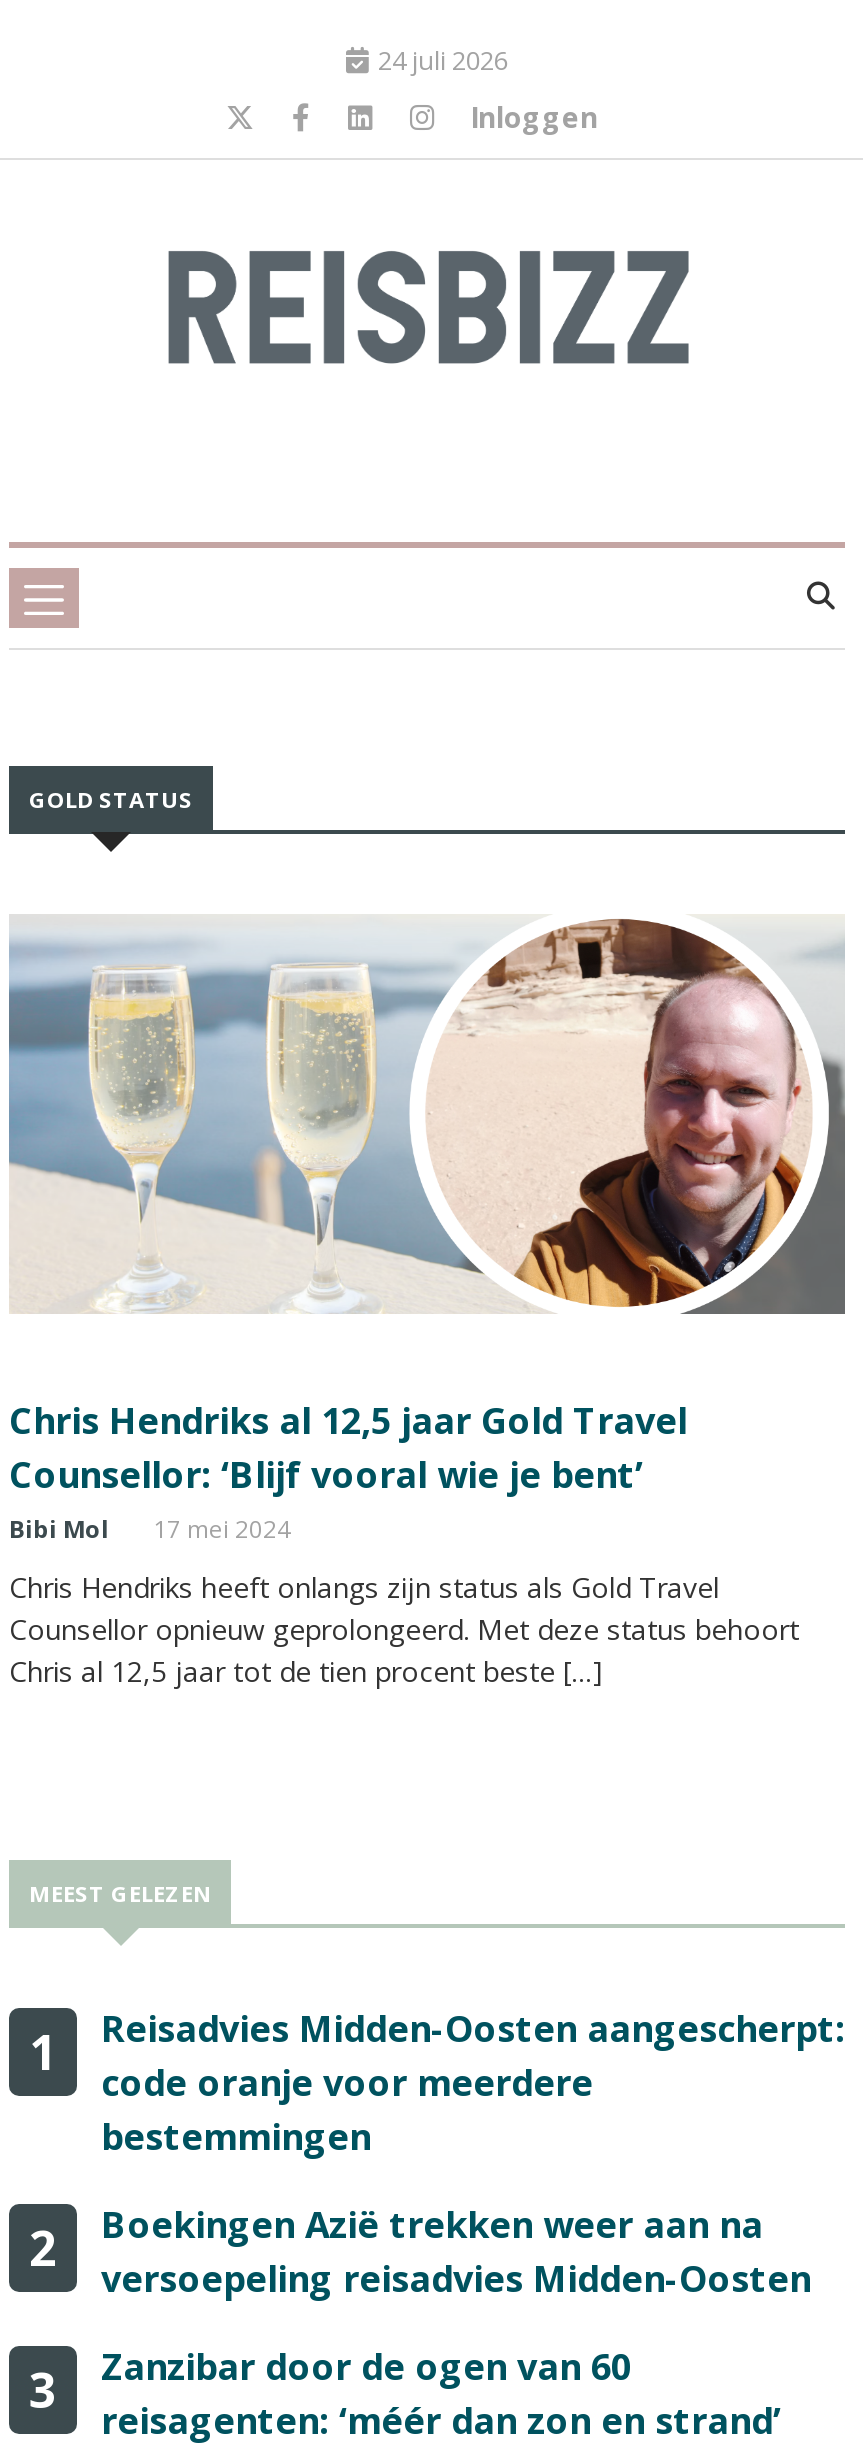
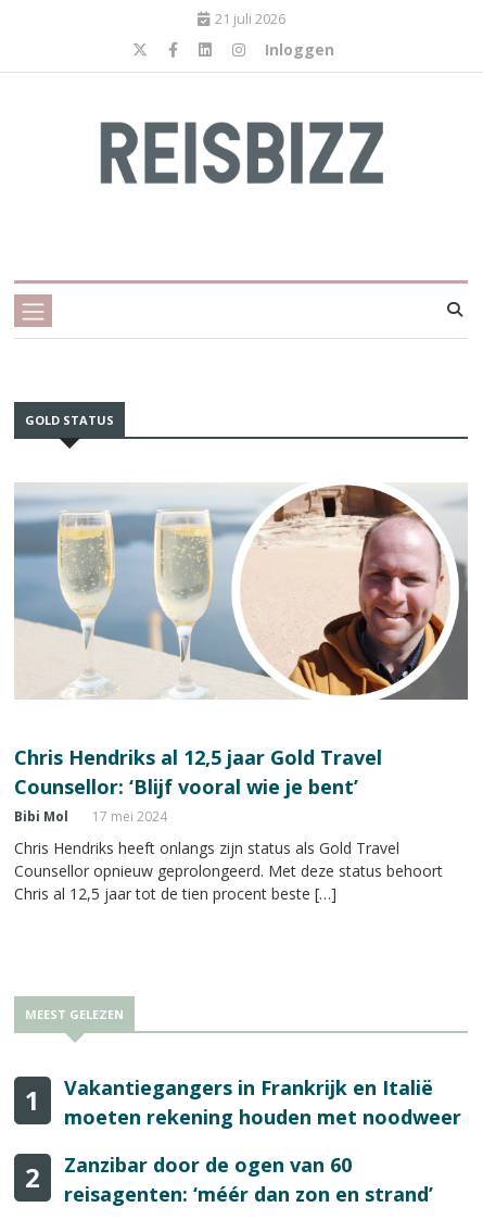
[378,42,508,78] 24 juli 2026 -> [214,9,285,28] 21 juli 2026
[101,2004,845,2160] Reisadvies Midden-Oosten aangescherpt: | code oranje voor meerdere | bestemmingen -> [64,1074,461,1130] Vakantiegangers in Frankrijk en Italië | moeten rekening houden met noodweer
[29,2200,811,2422] Boekingen Azië trekken weer aan na | versoepeling reisadvies Midden-Oosten | 3 -> none

